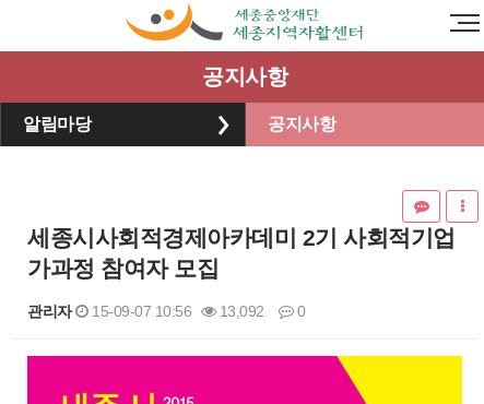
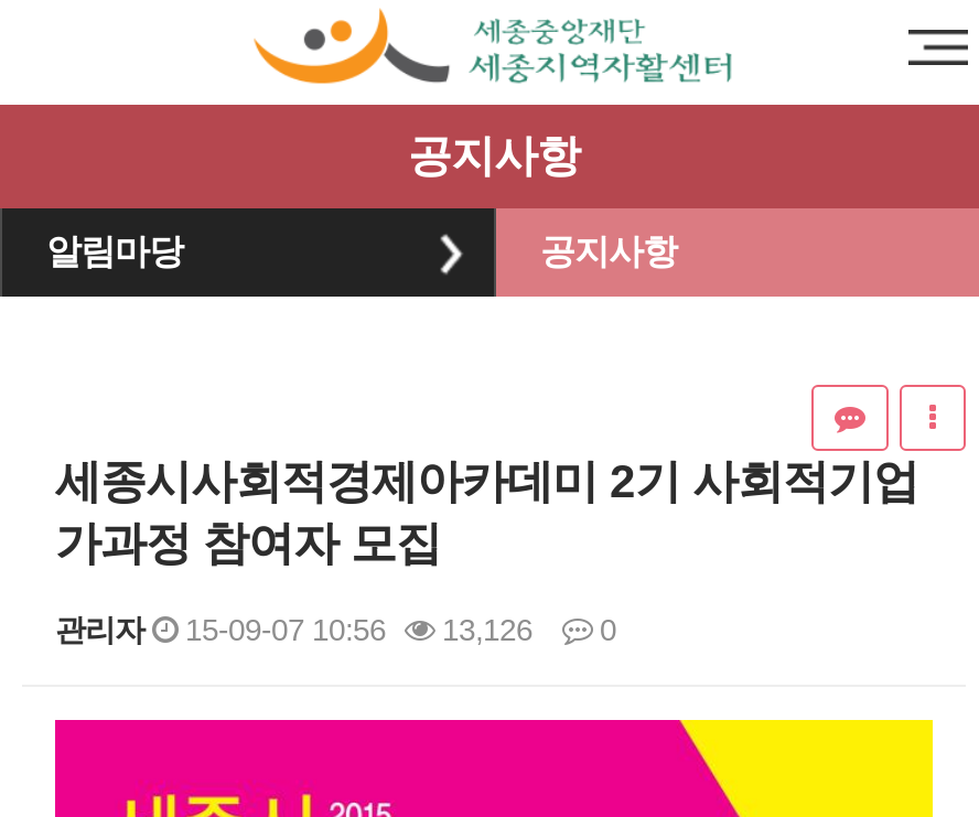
[27,302,305,320] 관리자 15-09-07 10:56 13,092 0 -> [55,612,616,647] 관리자 15-09-07 10:56 13,126 0

